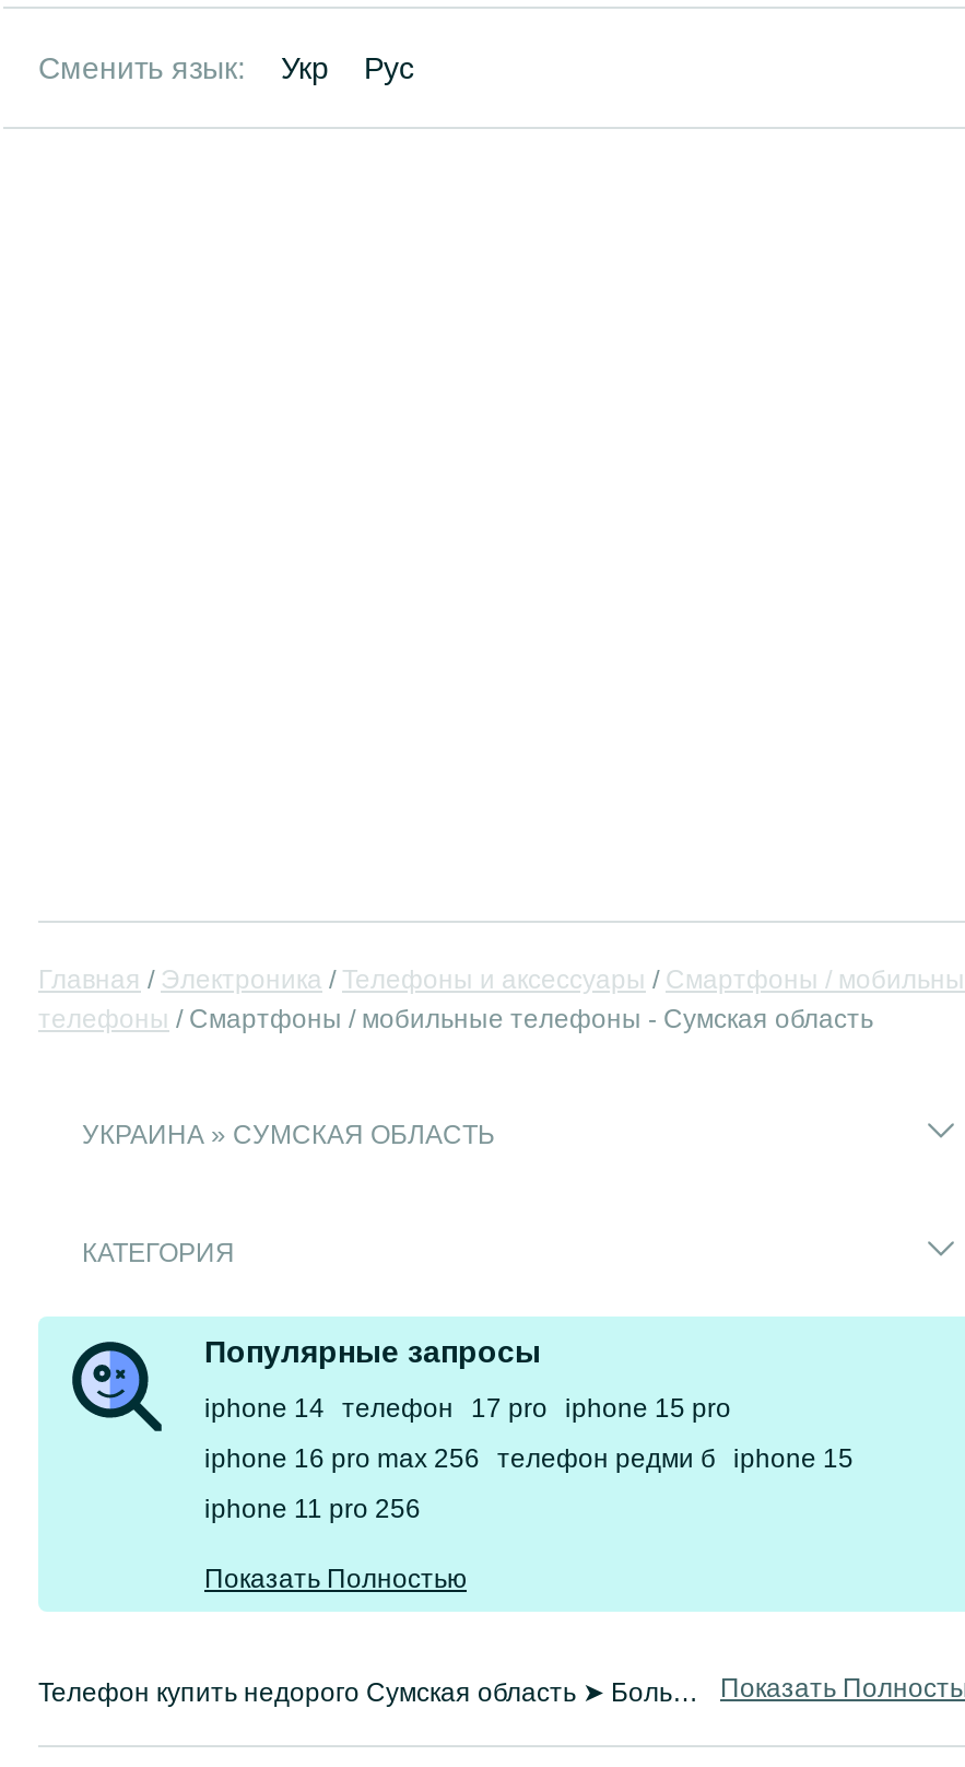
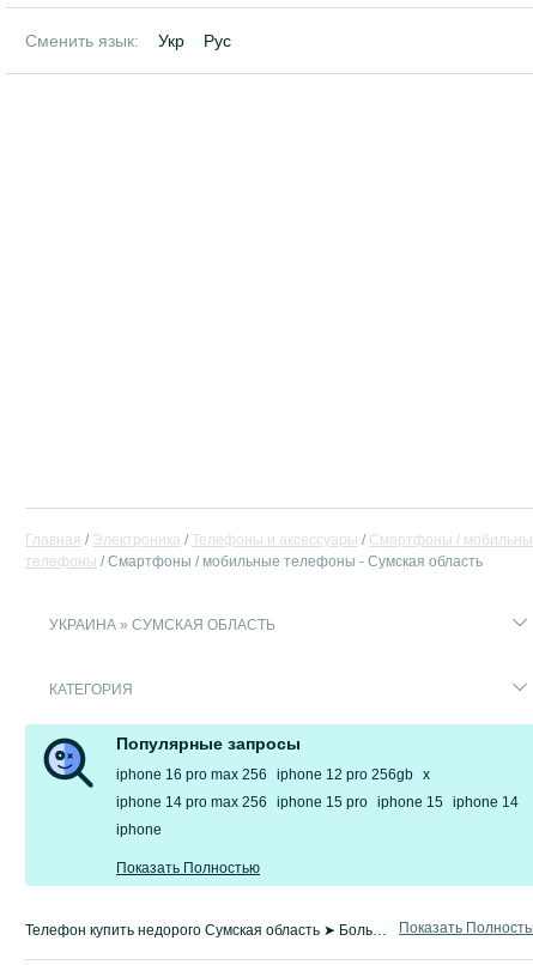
[204,1394,731,1424] iphone 14 телефон 17 pro iphone 15 pro -> [116,767,430,783] iphone 16 pro max 256 iphone 12 pro 256gb x
[204,1444,854,1475] iphone 16 pro max 256 телефон редми б iphone 15 -> [116,794,519,811] iphone 14 pro max 256 iphone 15 pro iphone 15 iphone 14
[204,1494,421,1525] iphone 11 pro 256 -> [116,822,162,838] iphone

